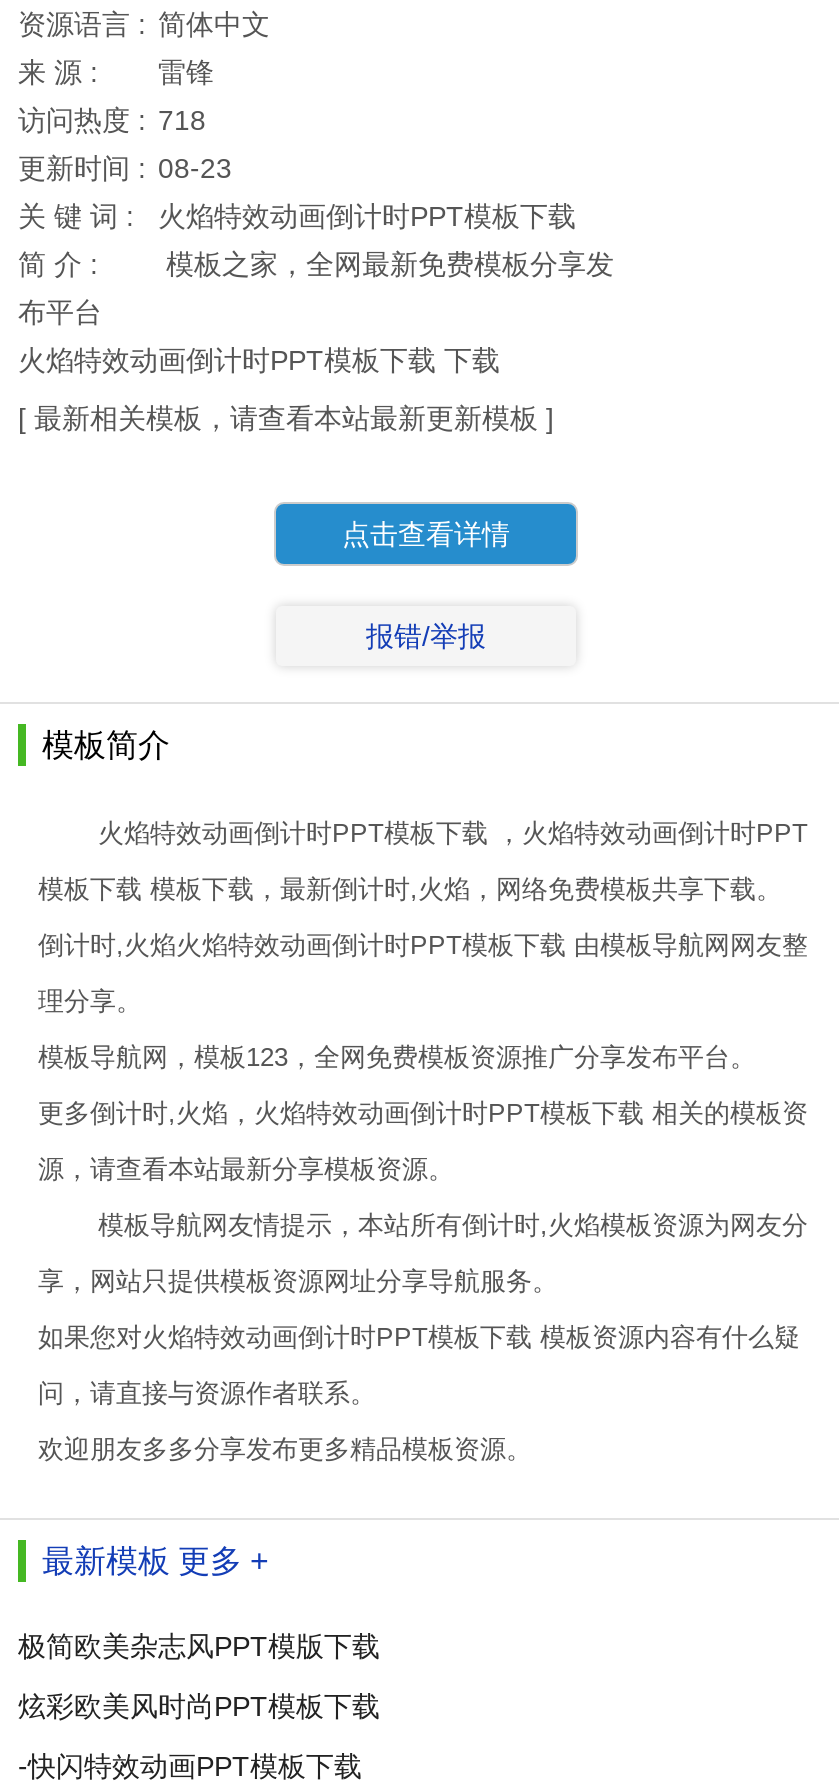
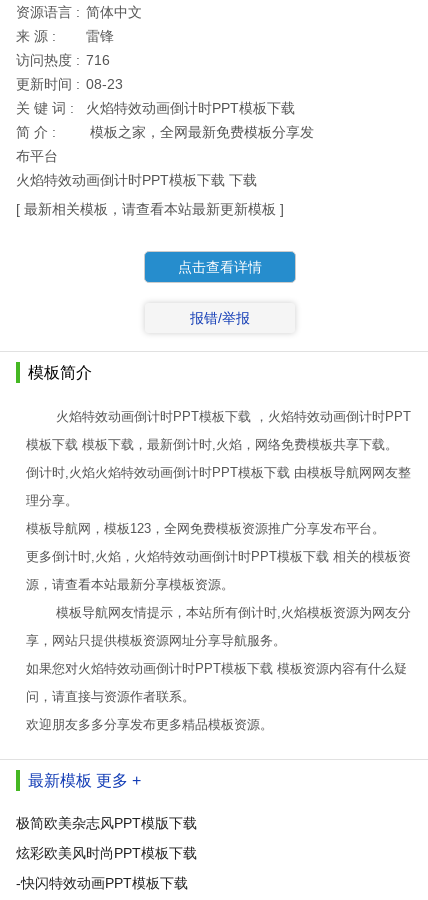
[18,104,206,136] 访问热度 : 718 -> [16,52,110,68] 访问热度 : 716

